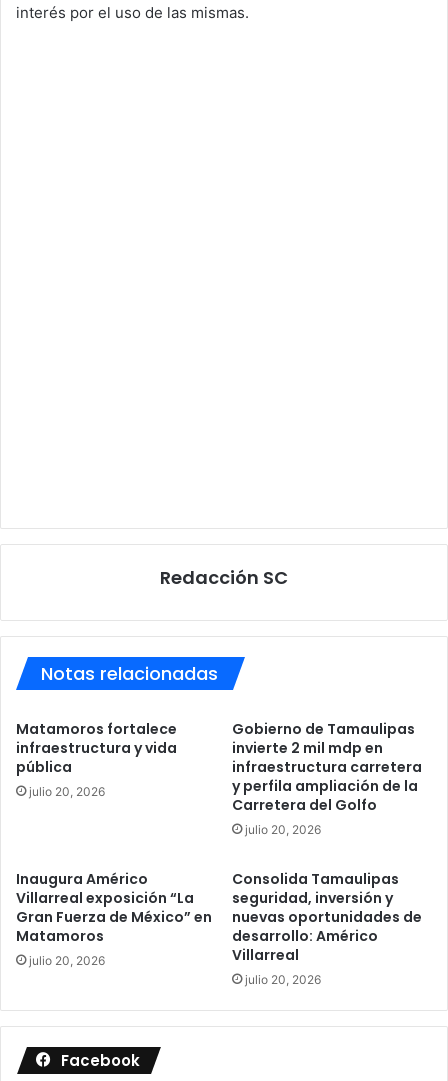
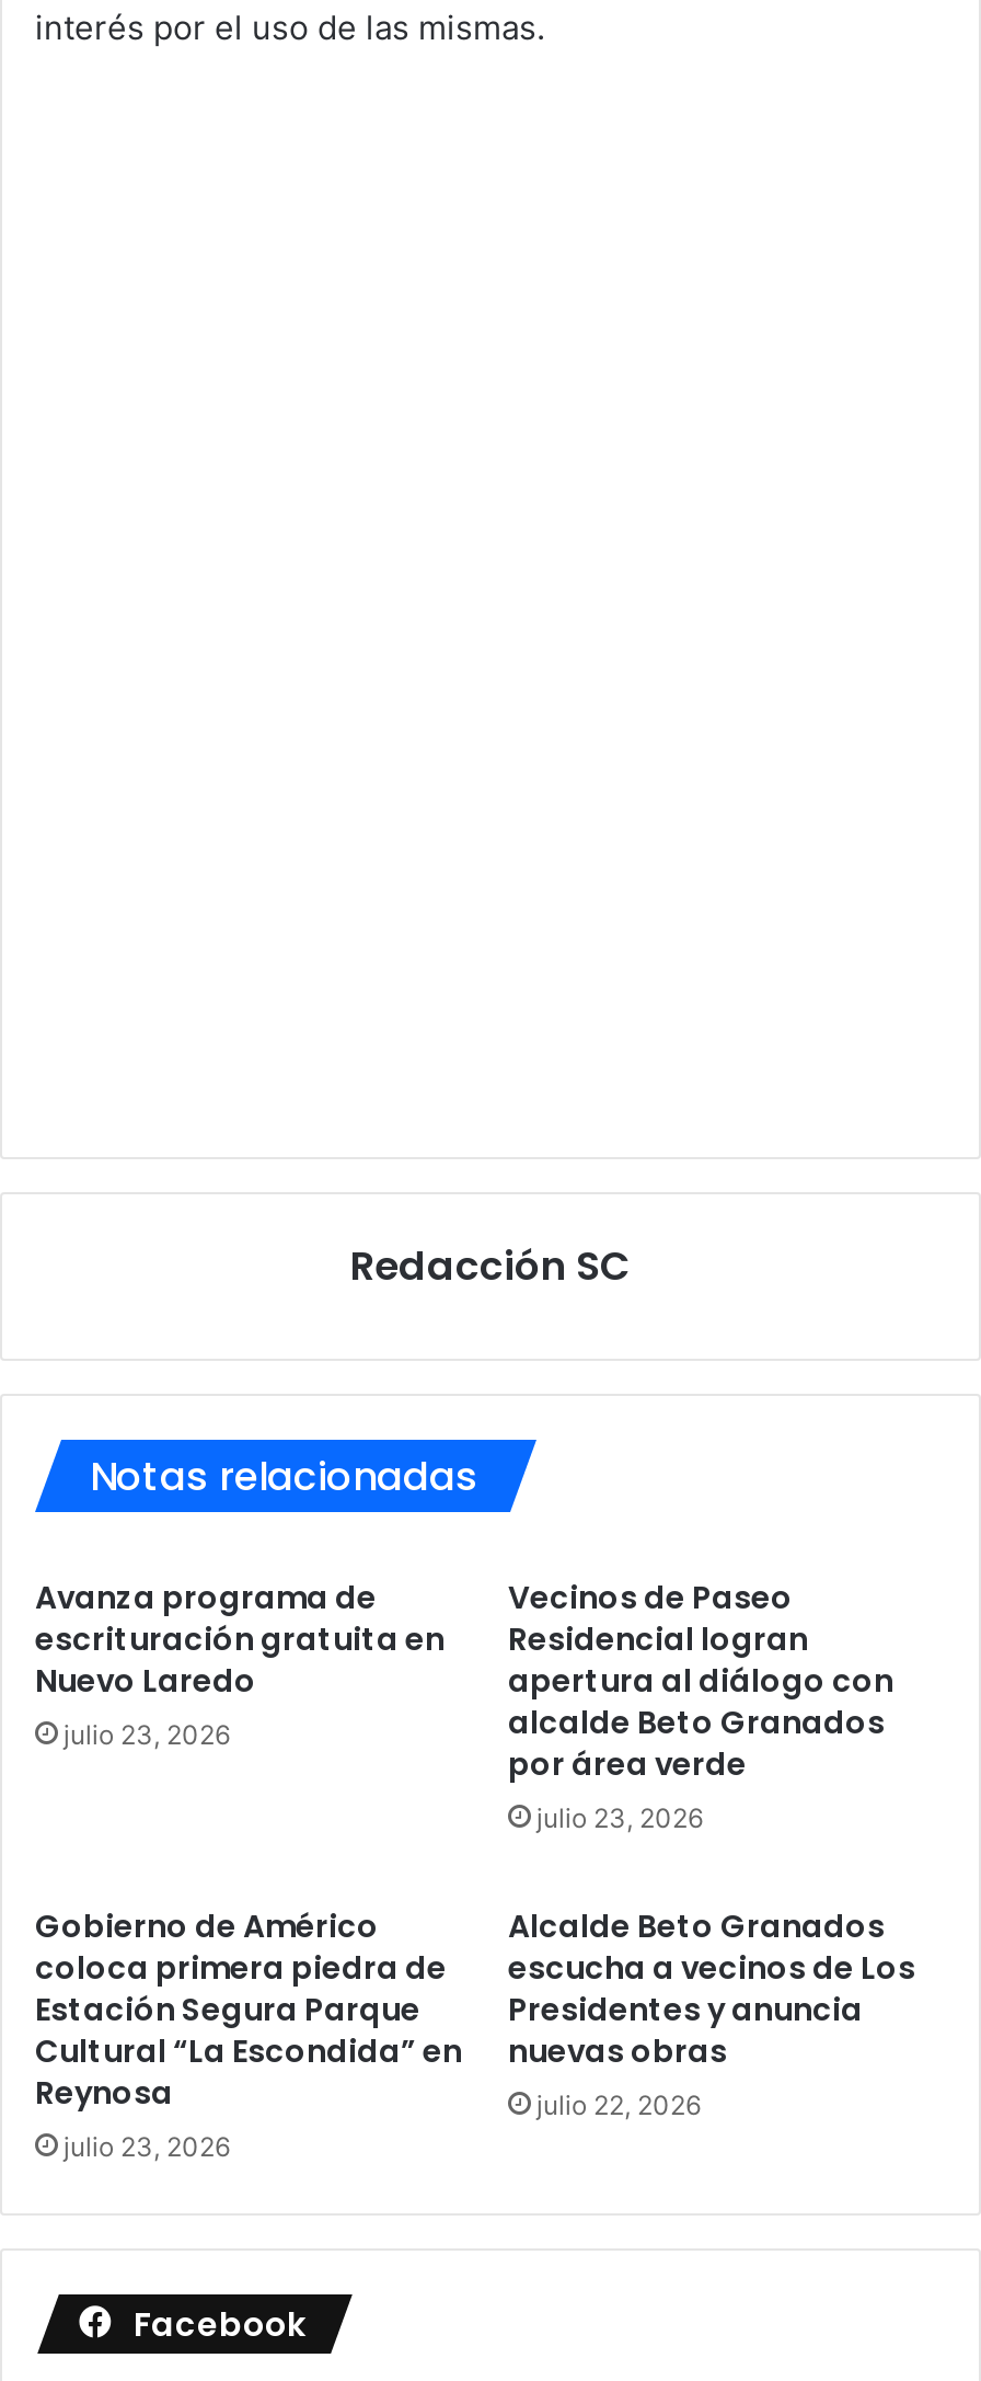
[16,719,177,799] Matamoros fortalece | infraestructura y vida | pública | julio 20, 2026 -> [35,1576,445,1751] Avanza programa de | escrituración gratuita en | Nuevo Laredo | julio 23, 2026
[232,719,422,837] Gobierno de Tamaulipas | invierte 2 mil mdp en | infraestructura carretera | y perfila ampliación de la | Carretera del Golfo | julio 20, 2026 -> [508,1576,893,1835] Vecinos de Paseo | Residencial logran | apertura al diálogo con | alcalde Beto Granados | por área verde | julio 23, 2026
[16,869,212,968] Inaugura Américo | Villarreal exposición “La | Gran Fuerza de México” en | Matamoros | julio 20, 2026 -> [35,1905,462,2163] Gobierno de Américo | coloca primera piedra de | Estación Segura Parque | Cultural “La Escondida” en | Reynosa | julio 23, 2026
[232,869,422,987] Consolida Tamaulipas | seguridad, inversión y | nuevas oportunidades de | desarrollo: Américo | Villarreal | julio 20, 2026 -> [508,1905,915,2122] Alcalde Beto Granados | escucha a vecinos de Los | Presidentes y anuncia | nuevas obras | julio 22, 2026

